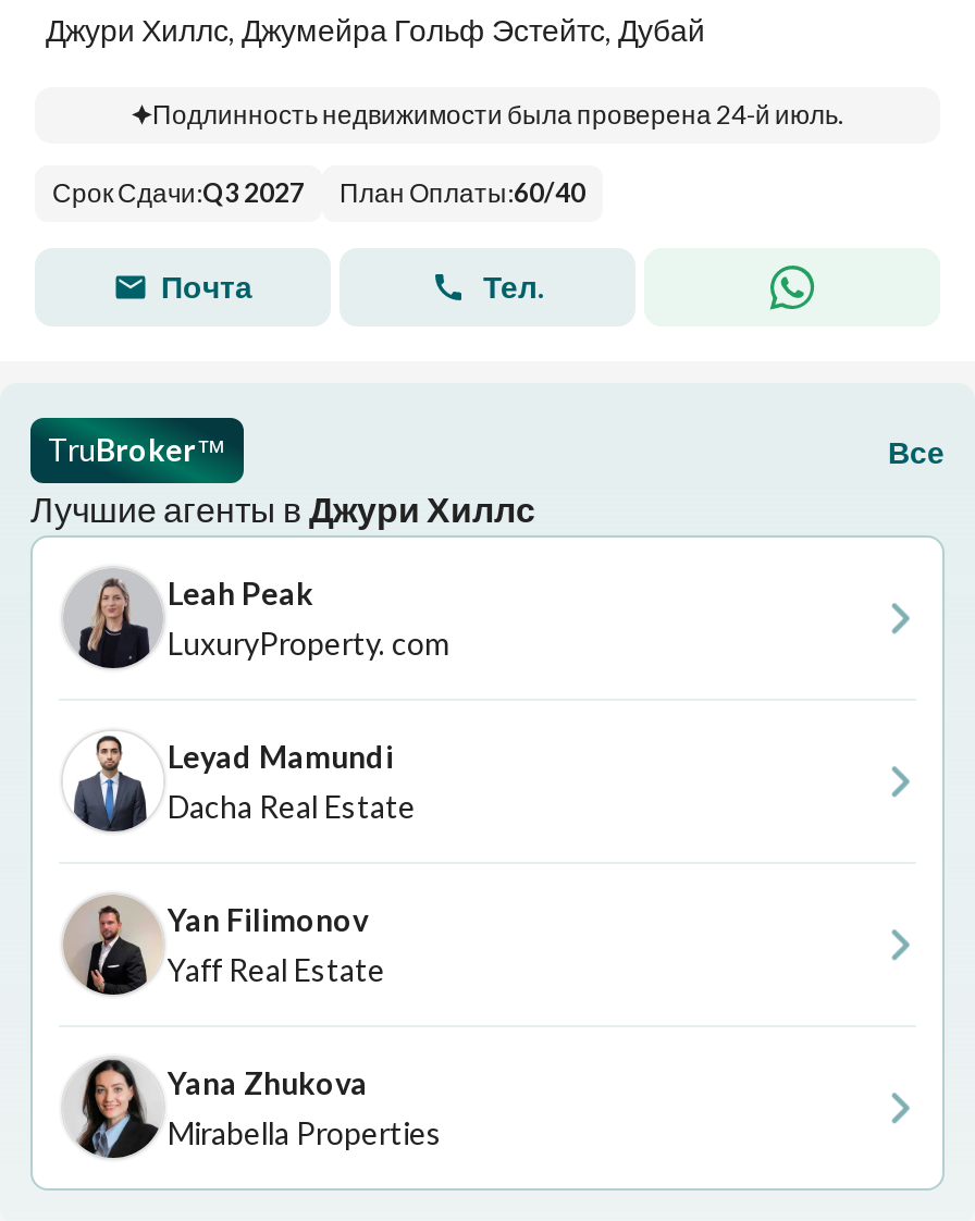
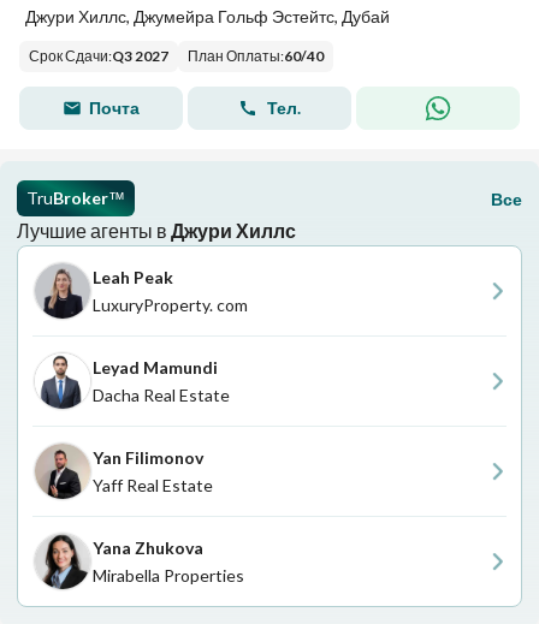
[152,98,844,131] Подлинность недвижимости была проверена 24-й июль. -> none

